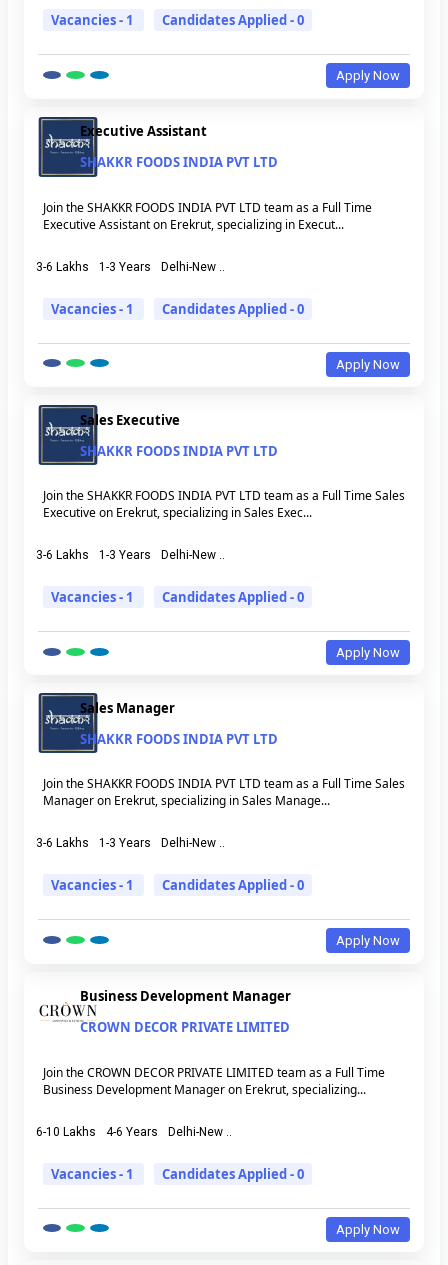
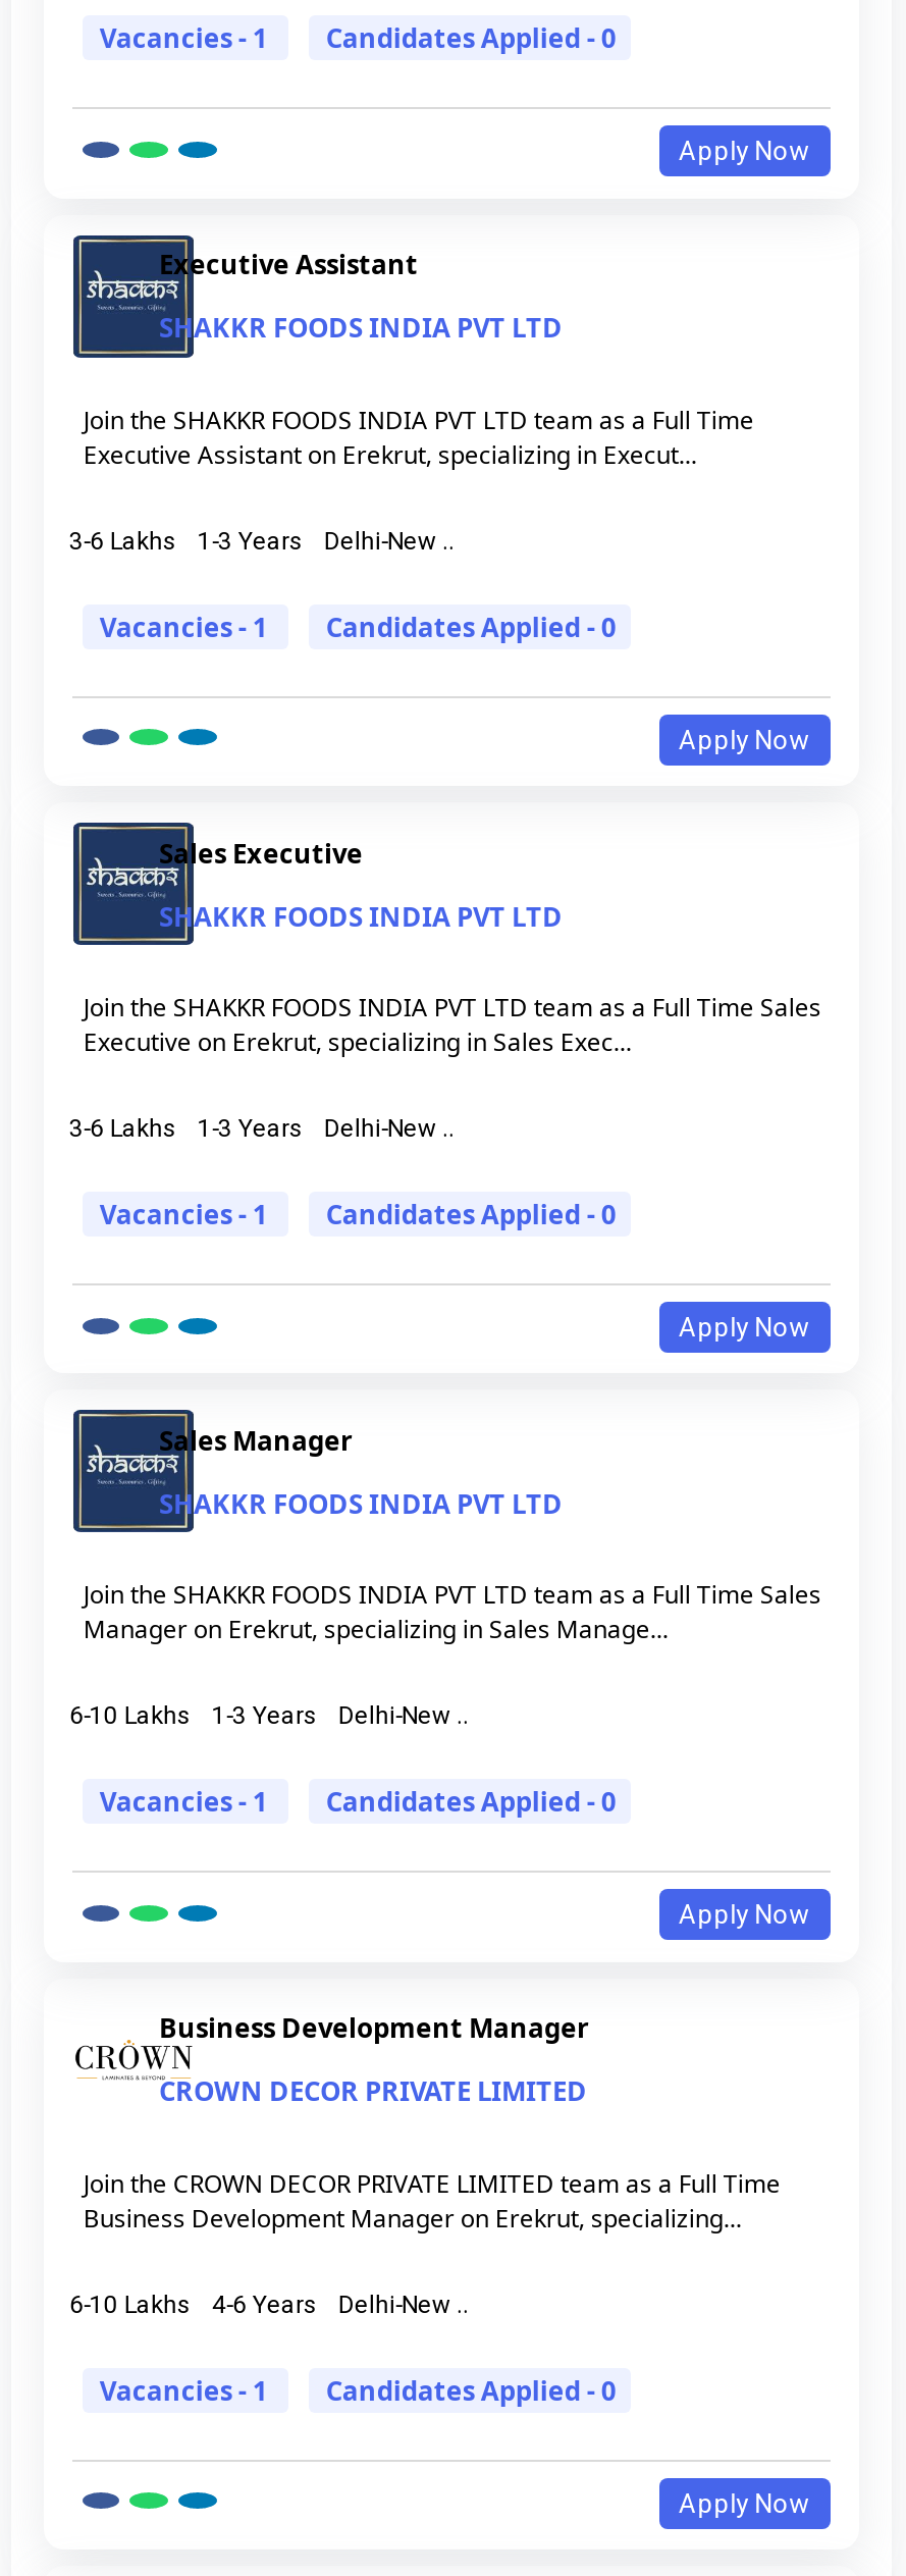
[36,836,225,850] 3-6 Lakhs 1-3 Years Delhi-New .. -> [69,1702,469,1731] 6-10 Lakhs 1-3 Years Delhi-New ..

